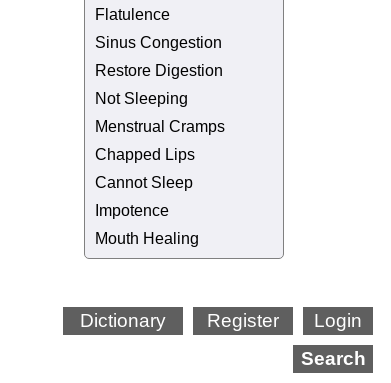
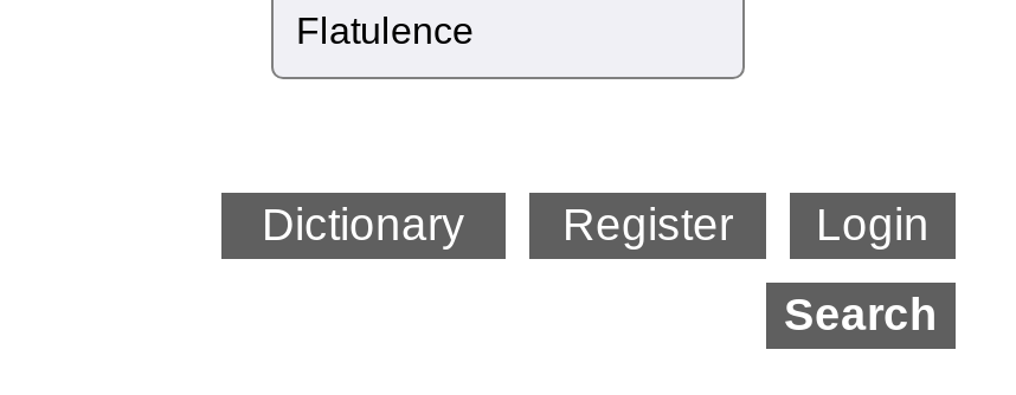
[94,34,224,247] Sinus Congestion | Restore Digestion | Not Sleeping | Menstrual Cramps | Chapped Lips | Cannot Sleep | Impotence | Mouth Healing -> none

